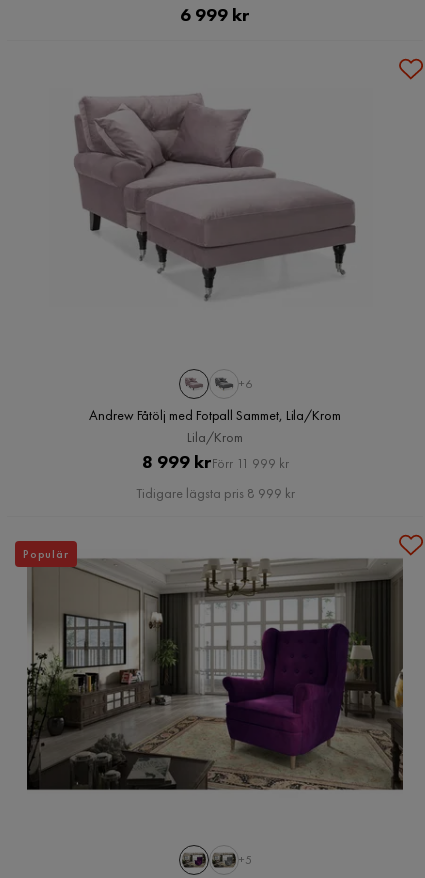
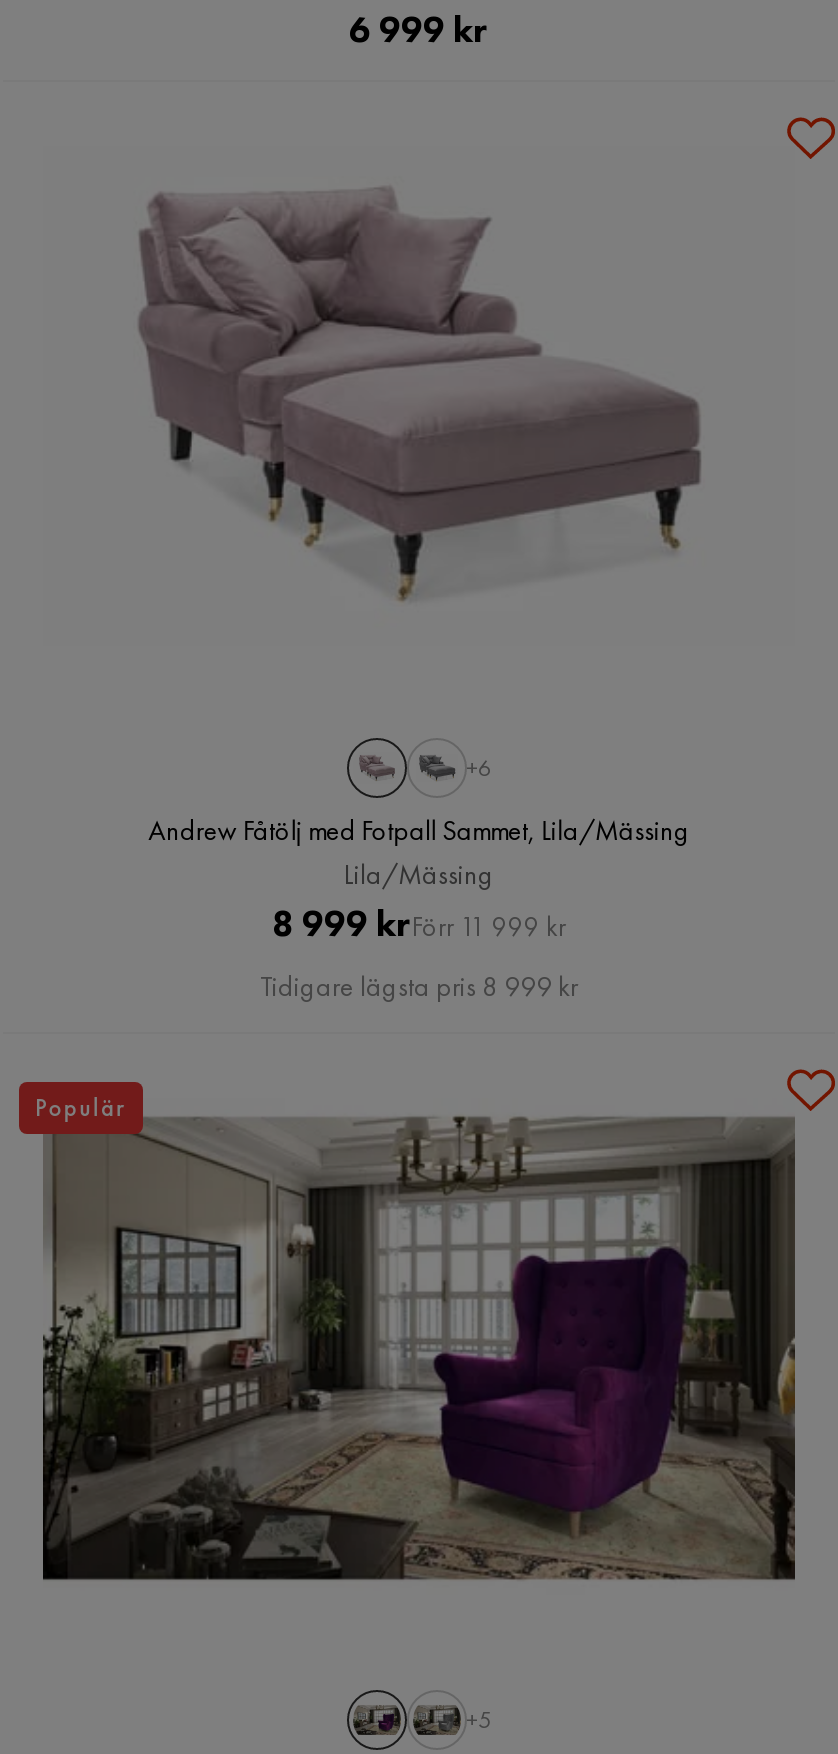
[89,406,341,446] Andrew Fåtölj med Fotpall Sammet, Lila/Krom | Lila/Krom -> [148,812,690,892] Andrew Fåtölj med Fotpall Sammet, Lila/Mässing | Lila/Mässing

